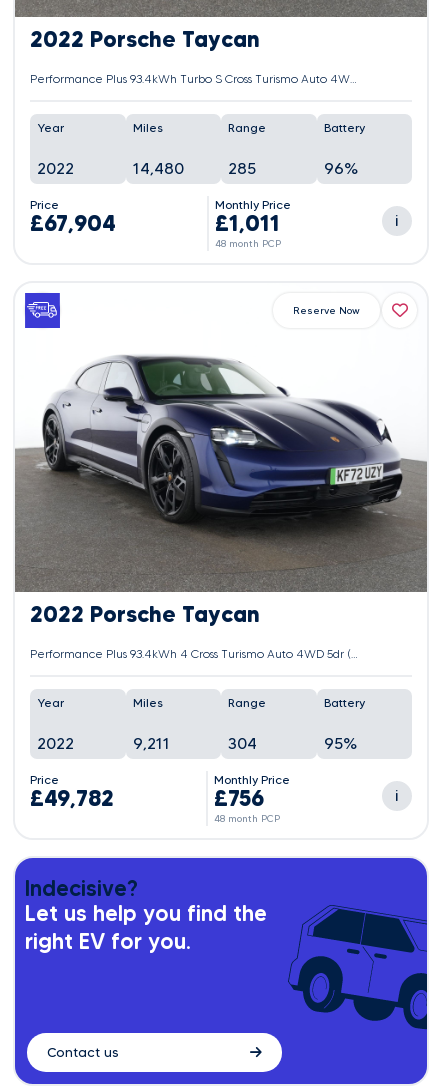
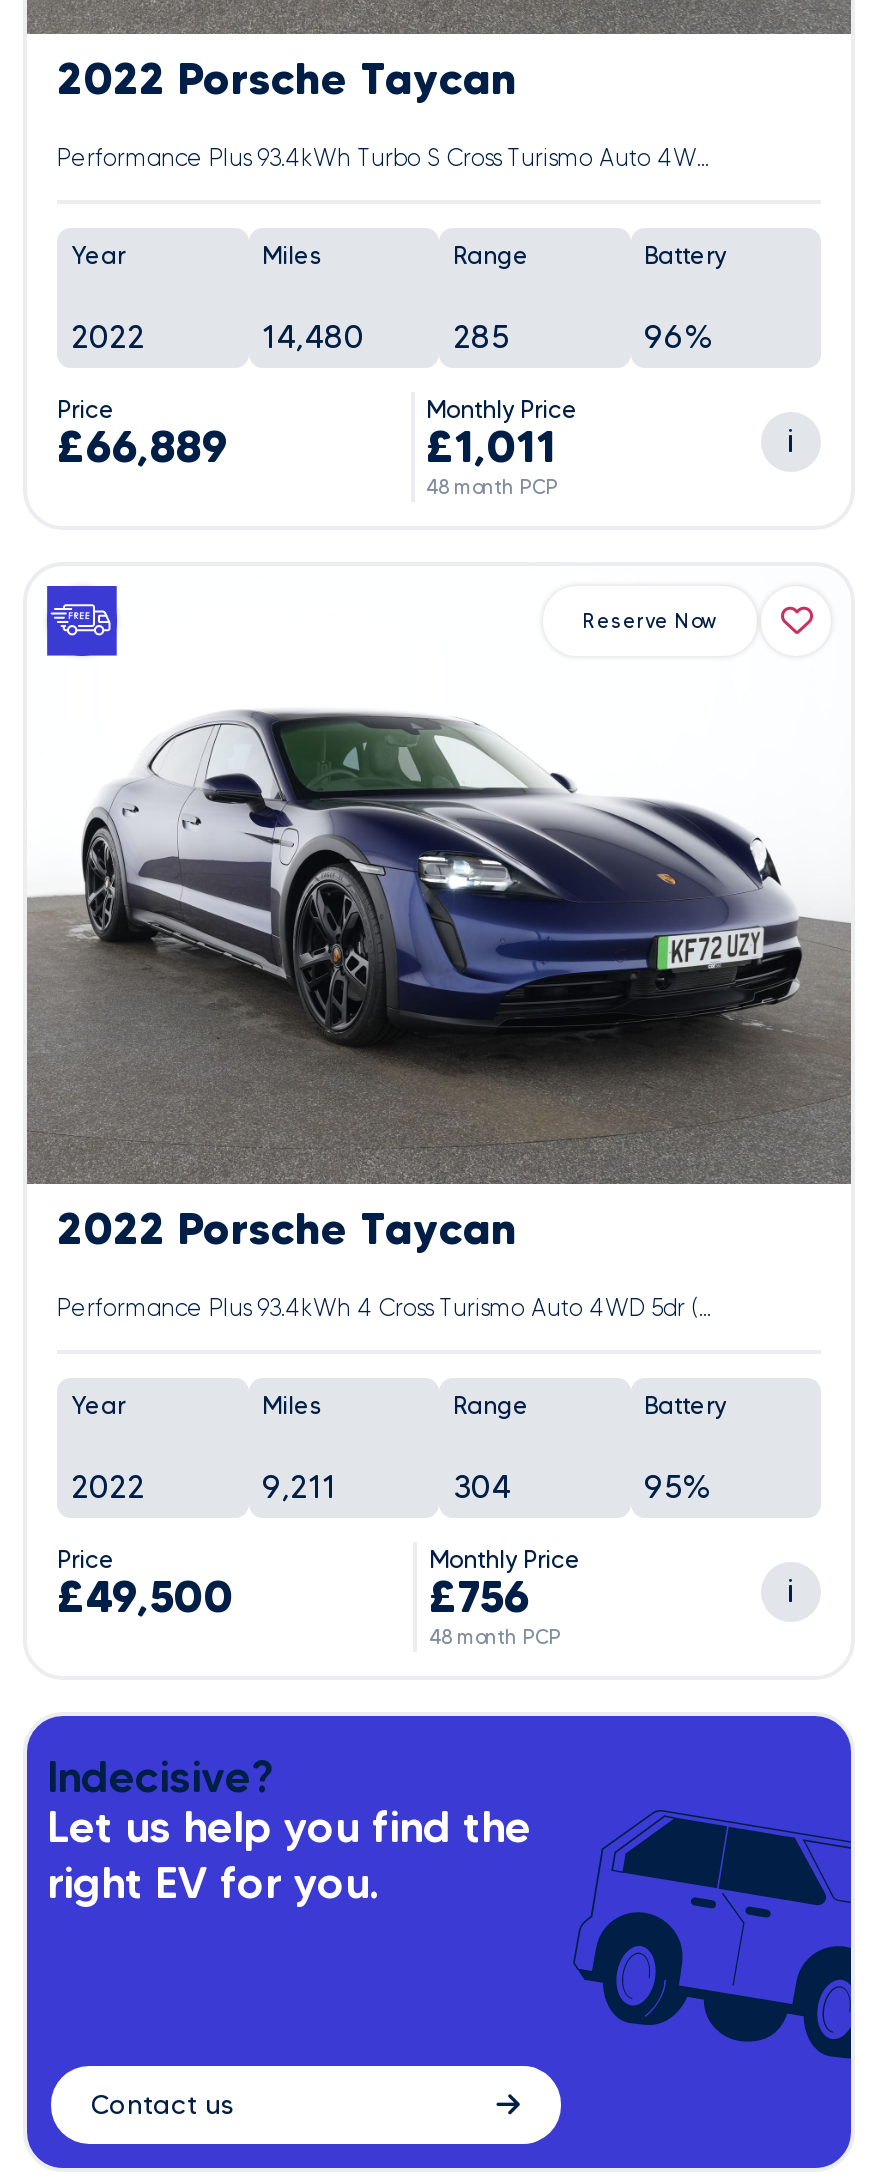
[30,210,116,237] £67,904 -> [57,420,227,474] £66,889
[30,785,114,812] £49,782 -> [57,1569,233,1623] £49,500

